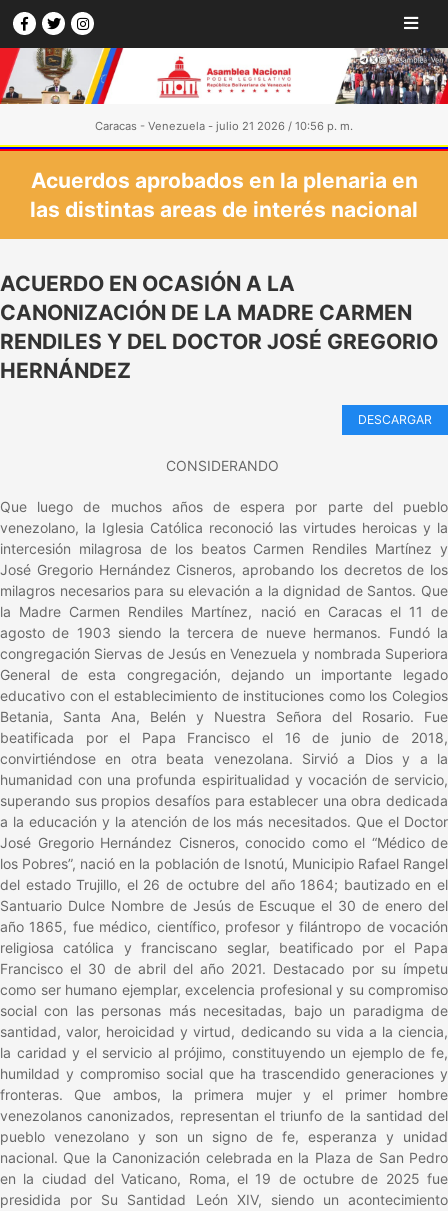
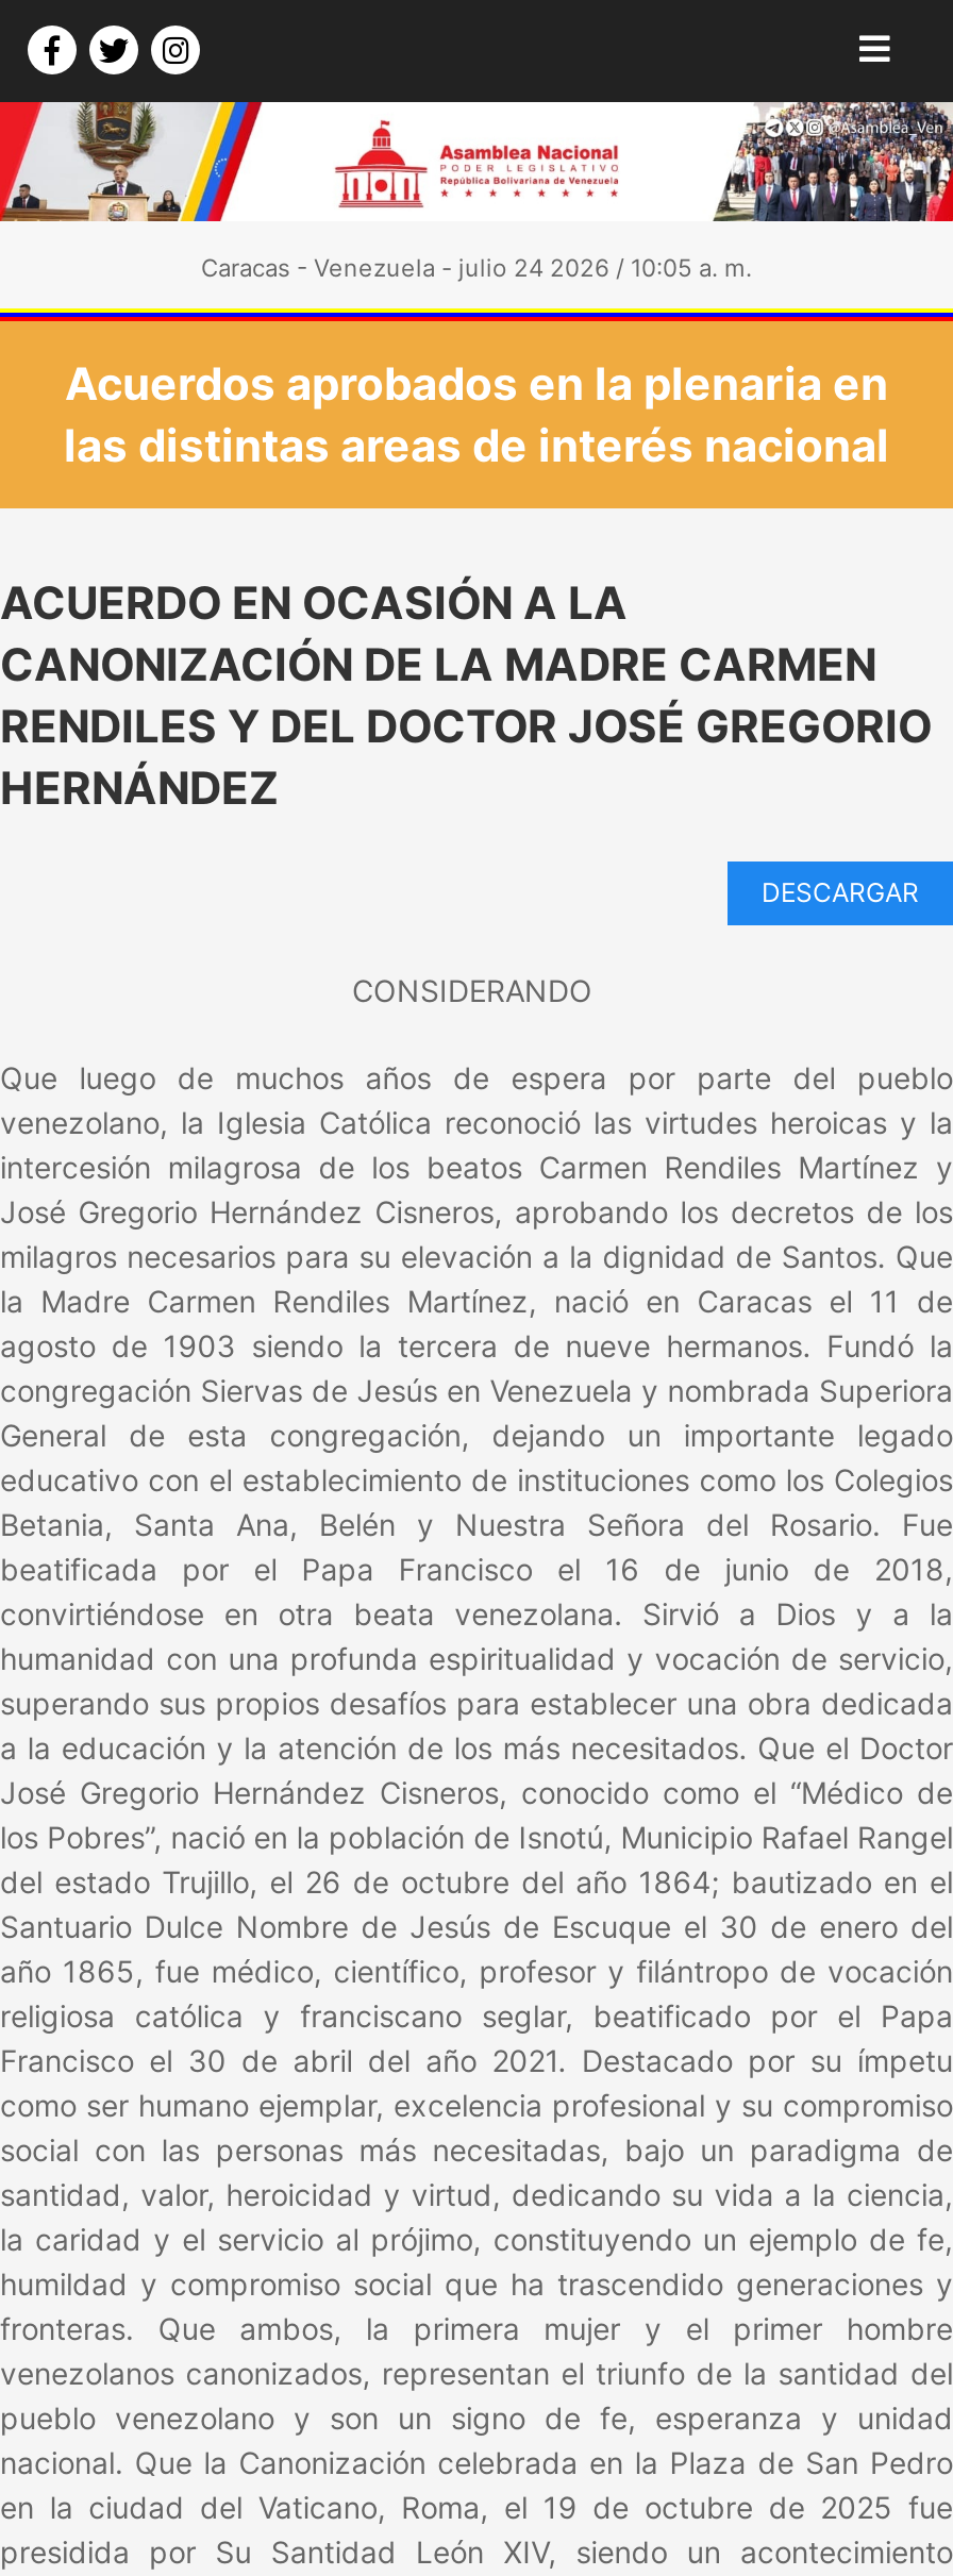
[95,119,353,133] Caracas - Venezuela - julio 21 2026 / 10:56 p. m. -> [201,253,752,283] Caracas - Venezuela - julio 24 2026 / 10:05 a. m.

